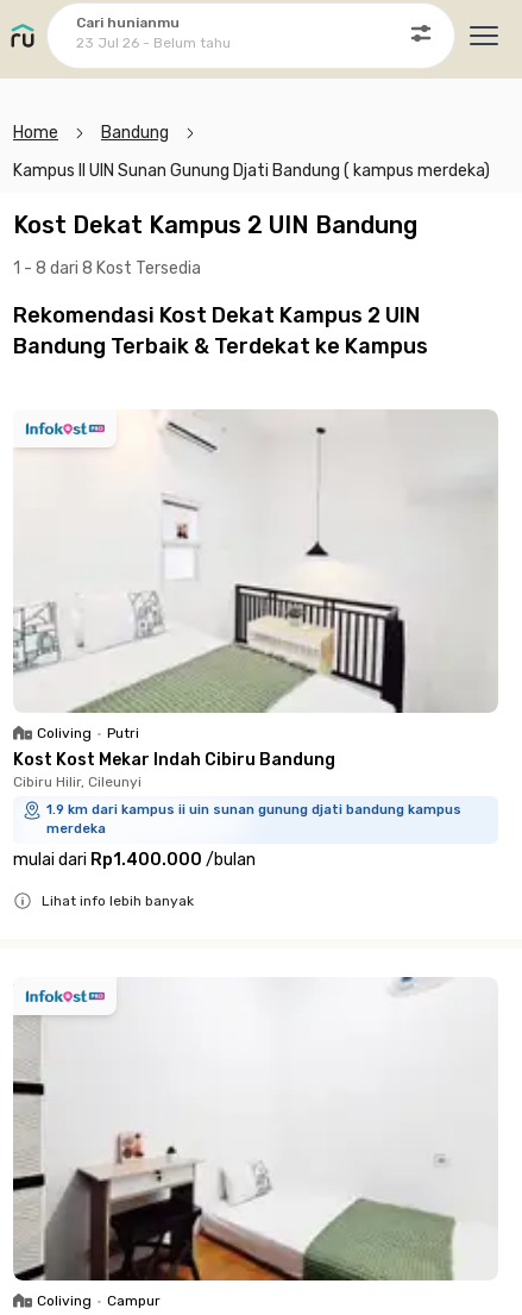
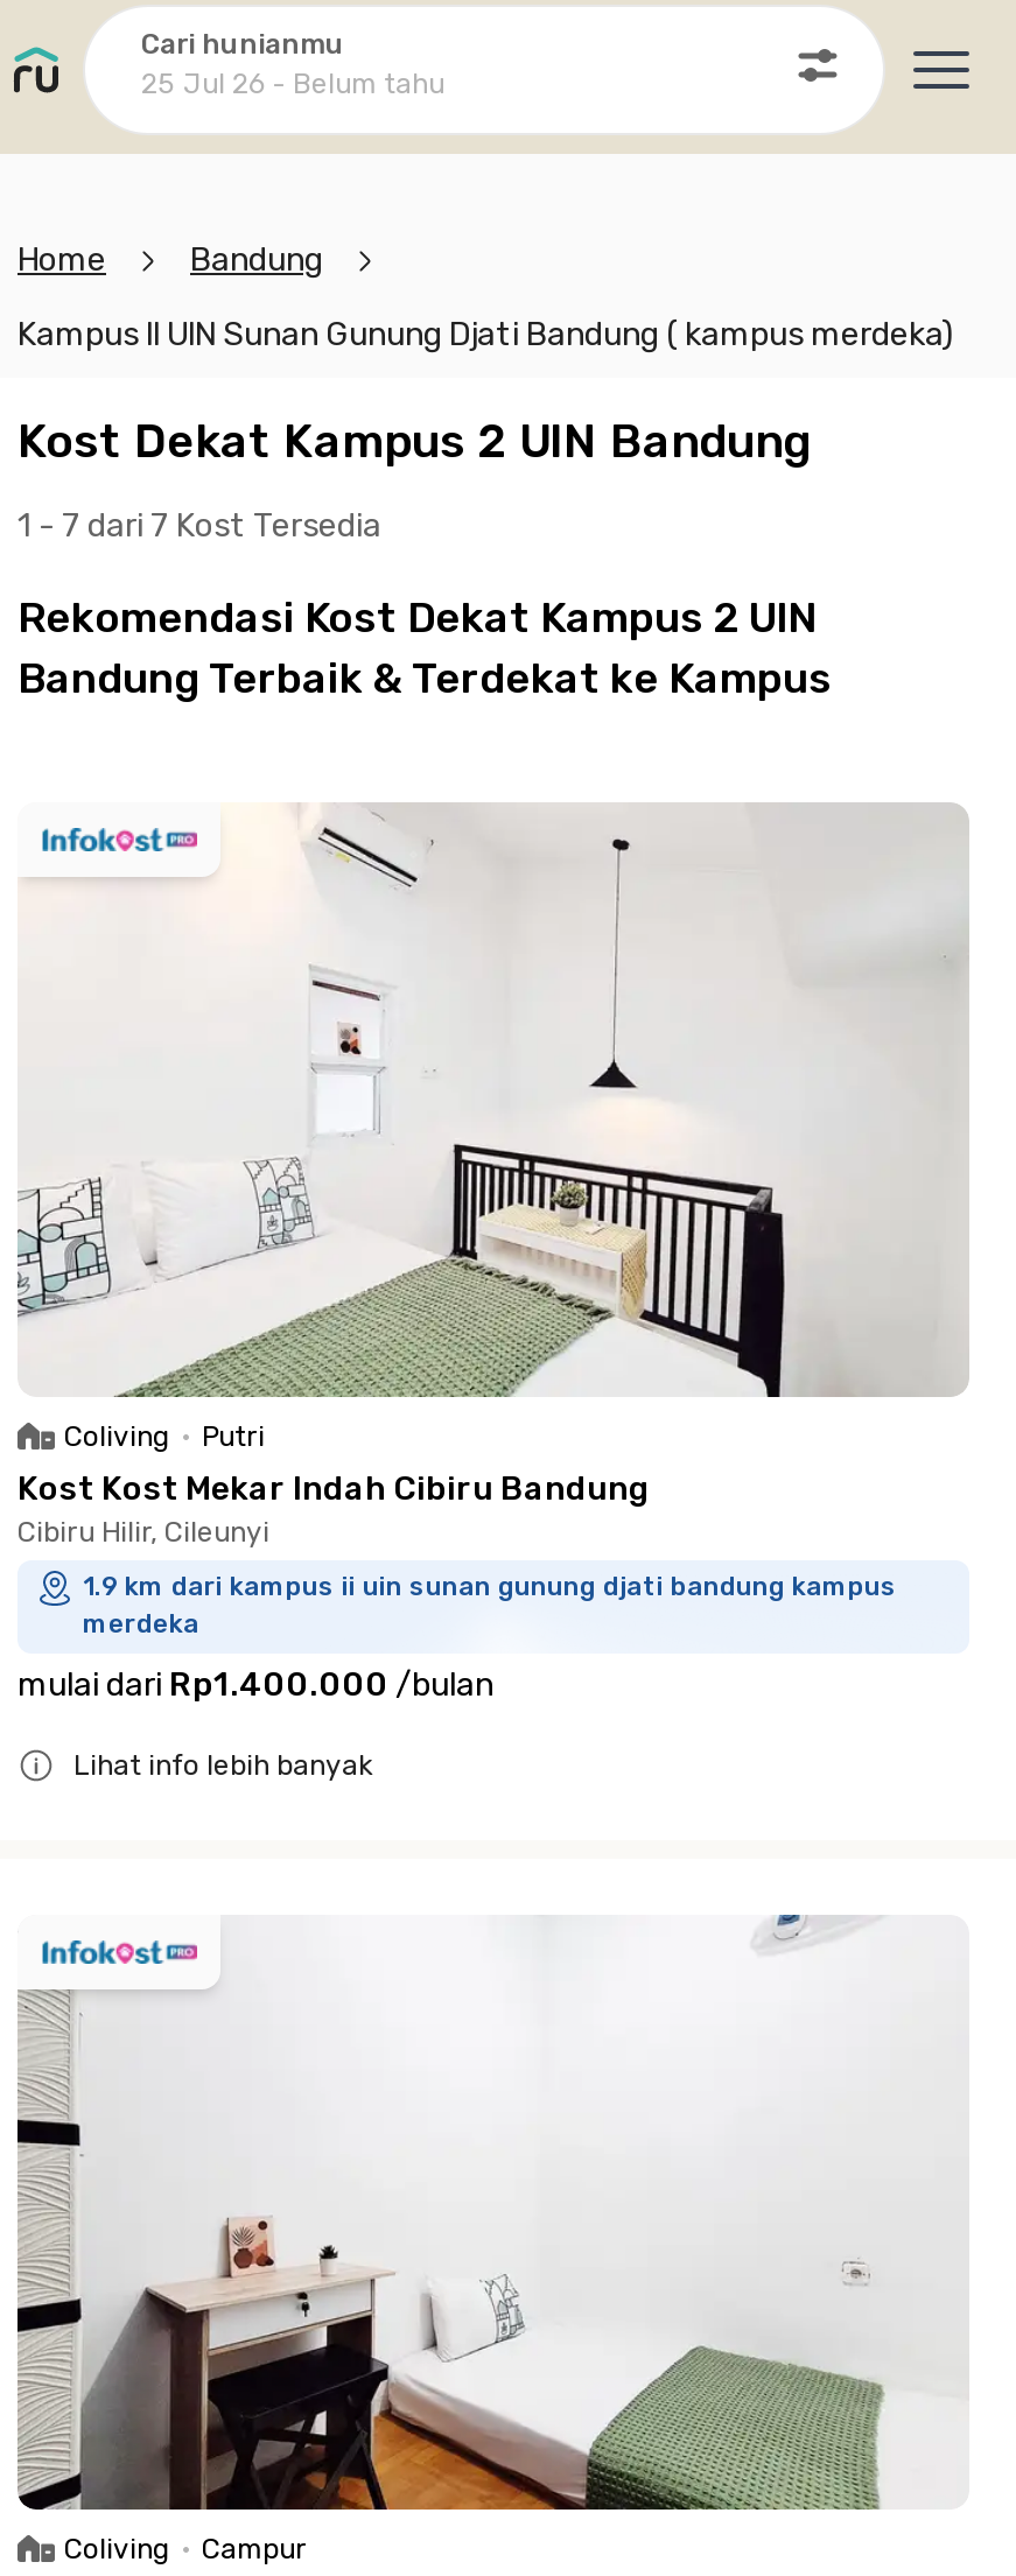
[76,34,231,51] 23 Jul 26 - Belum tahu -> [141,66,444,99] 25 Jul 26 - Belum tahu
[13,258,201,278] 1 - 8 dari 8 Kost Tersedia -> [17,506,381,546] 1 - 7 dari 7 Kost Tersedia

